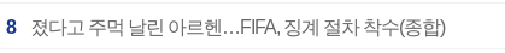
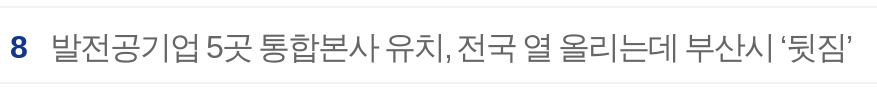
[30,17,445,37] 졌다고 주먹 날린 아르헨…FIFA, 징계 절차 착수(종합) -> [50,30,852,64] 발전공기업 5곳 통합본사 유치, 전국 열 올리는데 부산시 ‘뒷짐’

